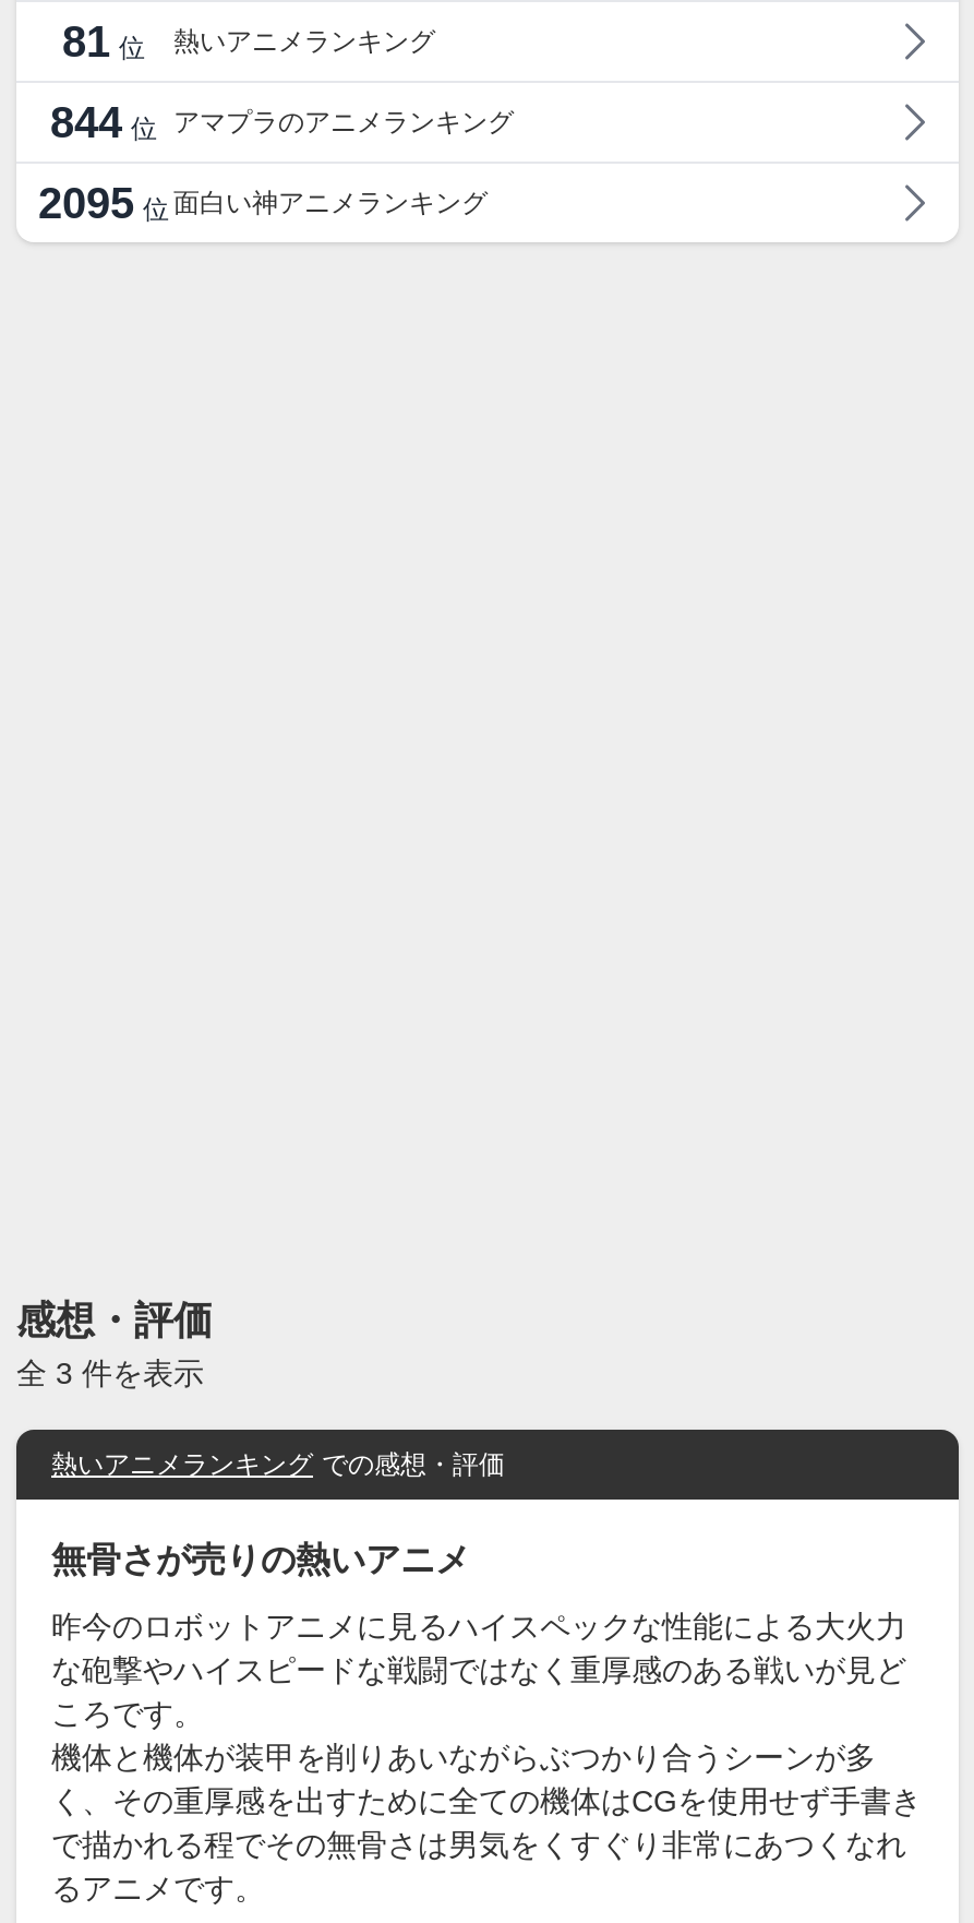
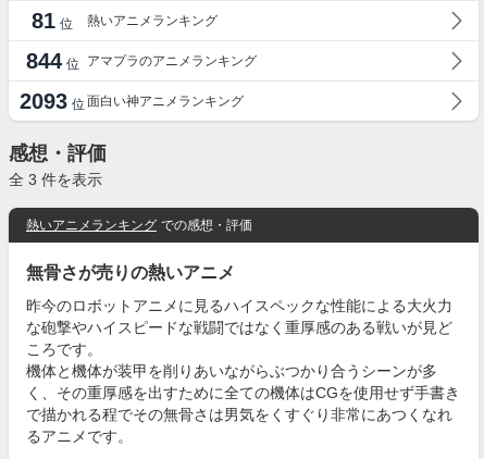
[38,179,488,227] 2095 位 面白い神アニメランキング -> [20,89,244,113] 2093 位 面白い神アニメランキング

